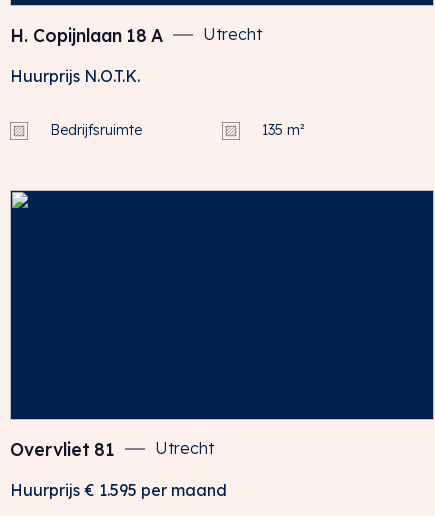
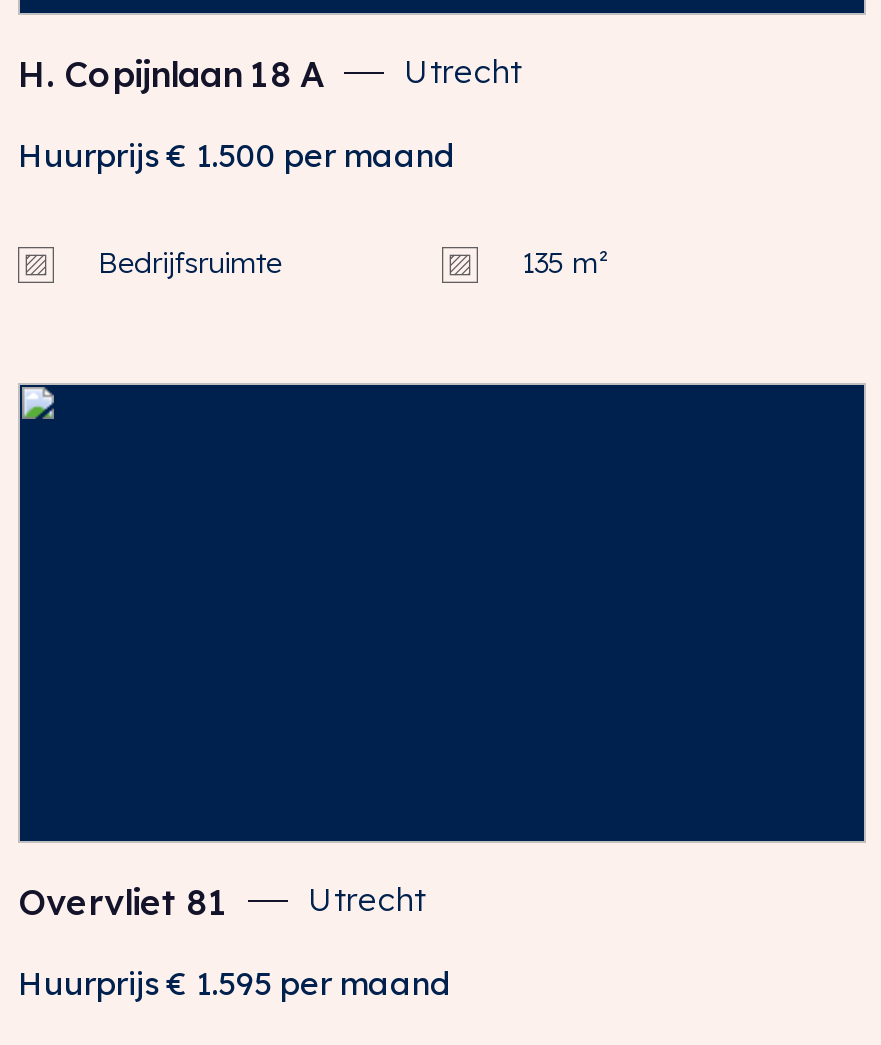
[10,66,140,86] Huurprijs N.O.T.K. -> [18,135,456,175] Huurprijs € 1.500 per maand

